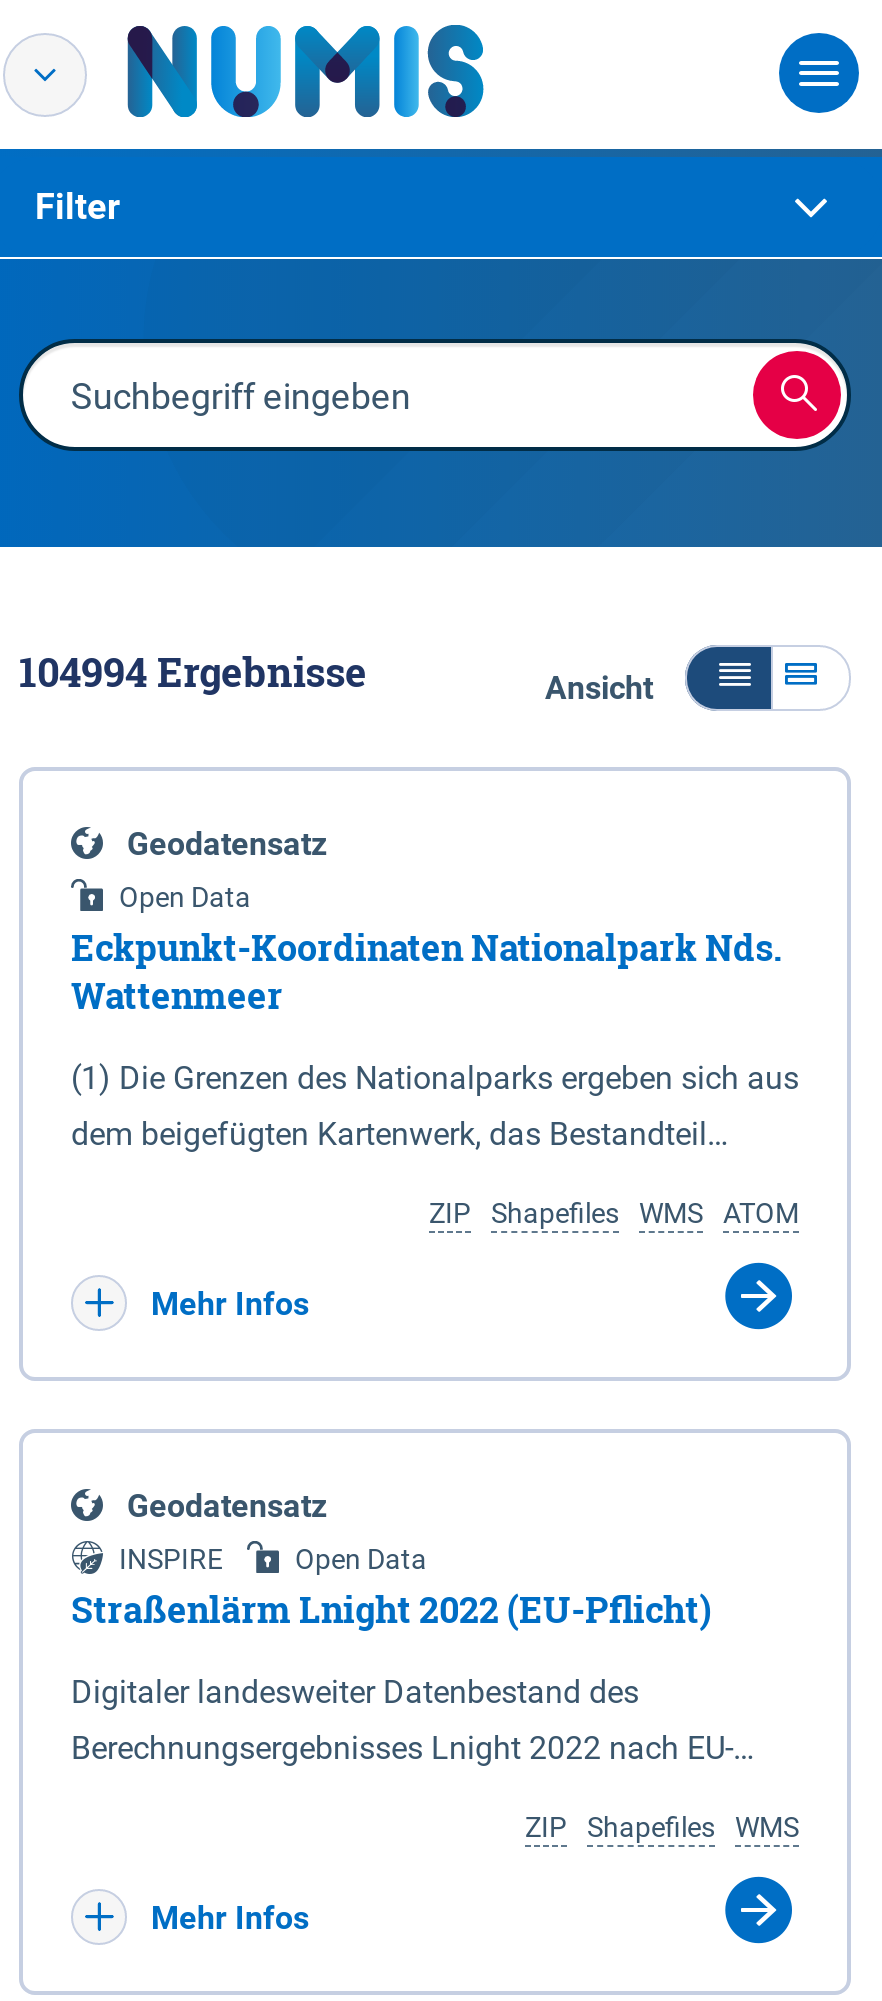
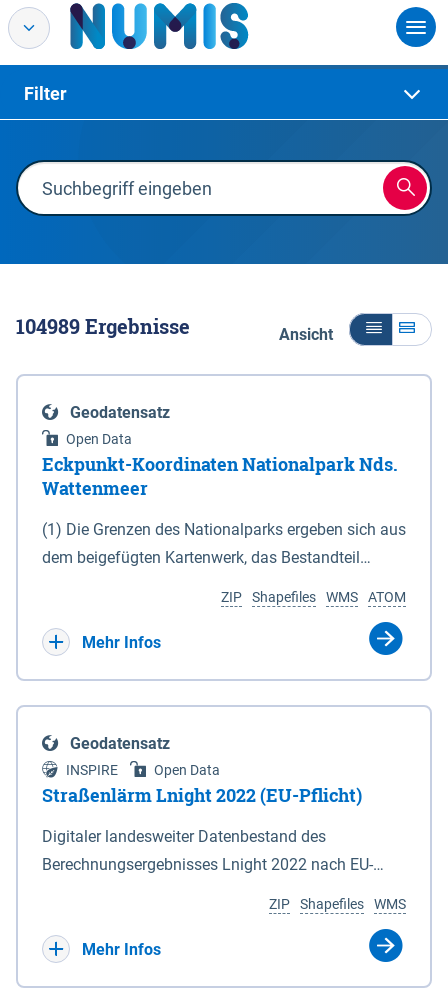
[19,645,367,697] 104994 Ergebnisse -> [16,313,190,339] 104989 Ergebnisse

